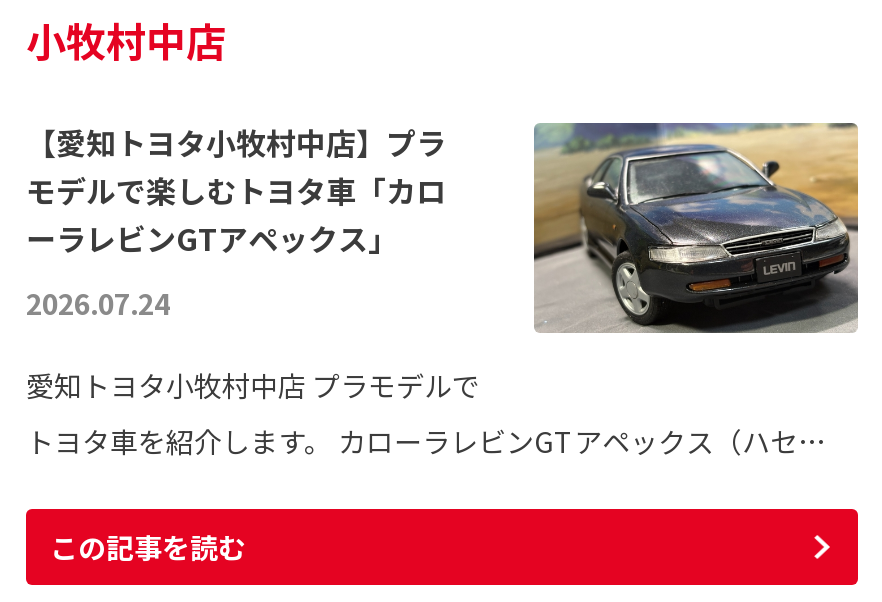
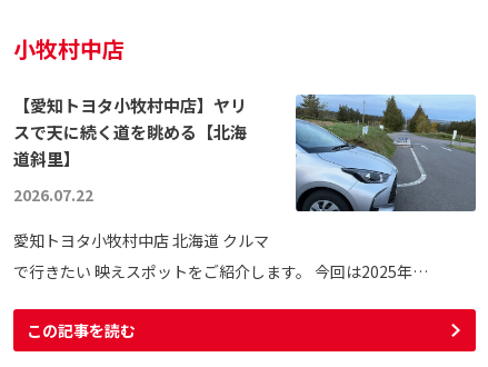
[26,122,446,260] 【愛知トヨタ小牧村中店】プラ | モデルで楽しむトヨタ車「カロ | ーラレビンGTアペックス」 -> [13,94,247,171] 【愛知トヨタ小牧村中店】ヤリ | スで天に続く道を眺める【北海 | 道斜里】
[26,121,860,462] [image] | 愛知トヨタ小牧村中店 プラモデルで | トヨタ車を紹介します。 カローラレビンGTアペックス（ハセ… -> [13,95,477,283] [image] | 愛知トヨタ小牧村中店 北海道 クルマ | で行きたい 映えスポットをご紹介します。 今回は2025年…
[26,284,170,324] 2026.07.24 -> [13,184,93,206] 2026.07.22

